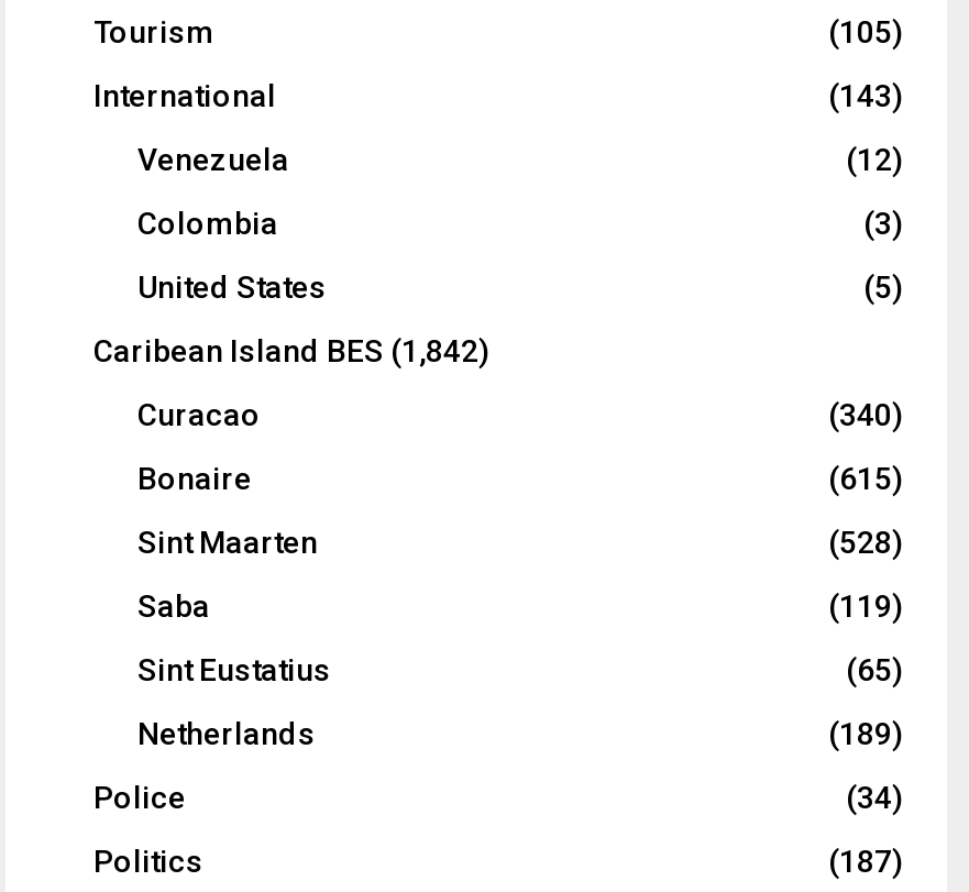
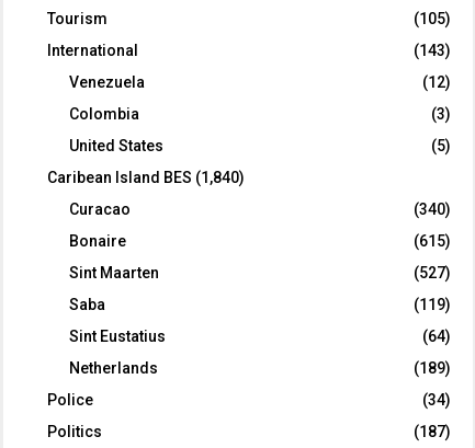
[93,332,489,368] Caribean Island BES (1,842) -> [47,168,245,186] Caribean Island BES (1,840)
[828,524,903,559] (528) -> [414,264,451,281] (527)
[846,651,903,687] (65) -> [422,327,451,345] (64)

